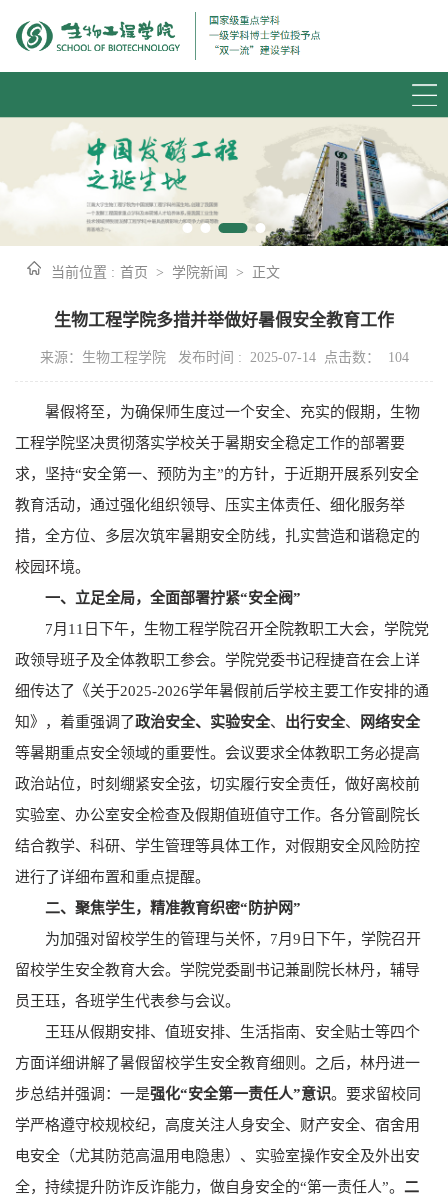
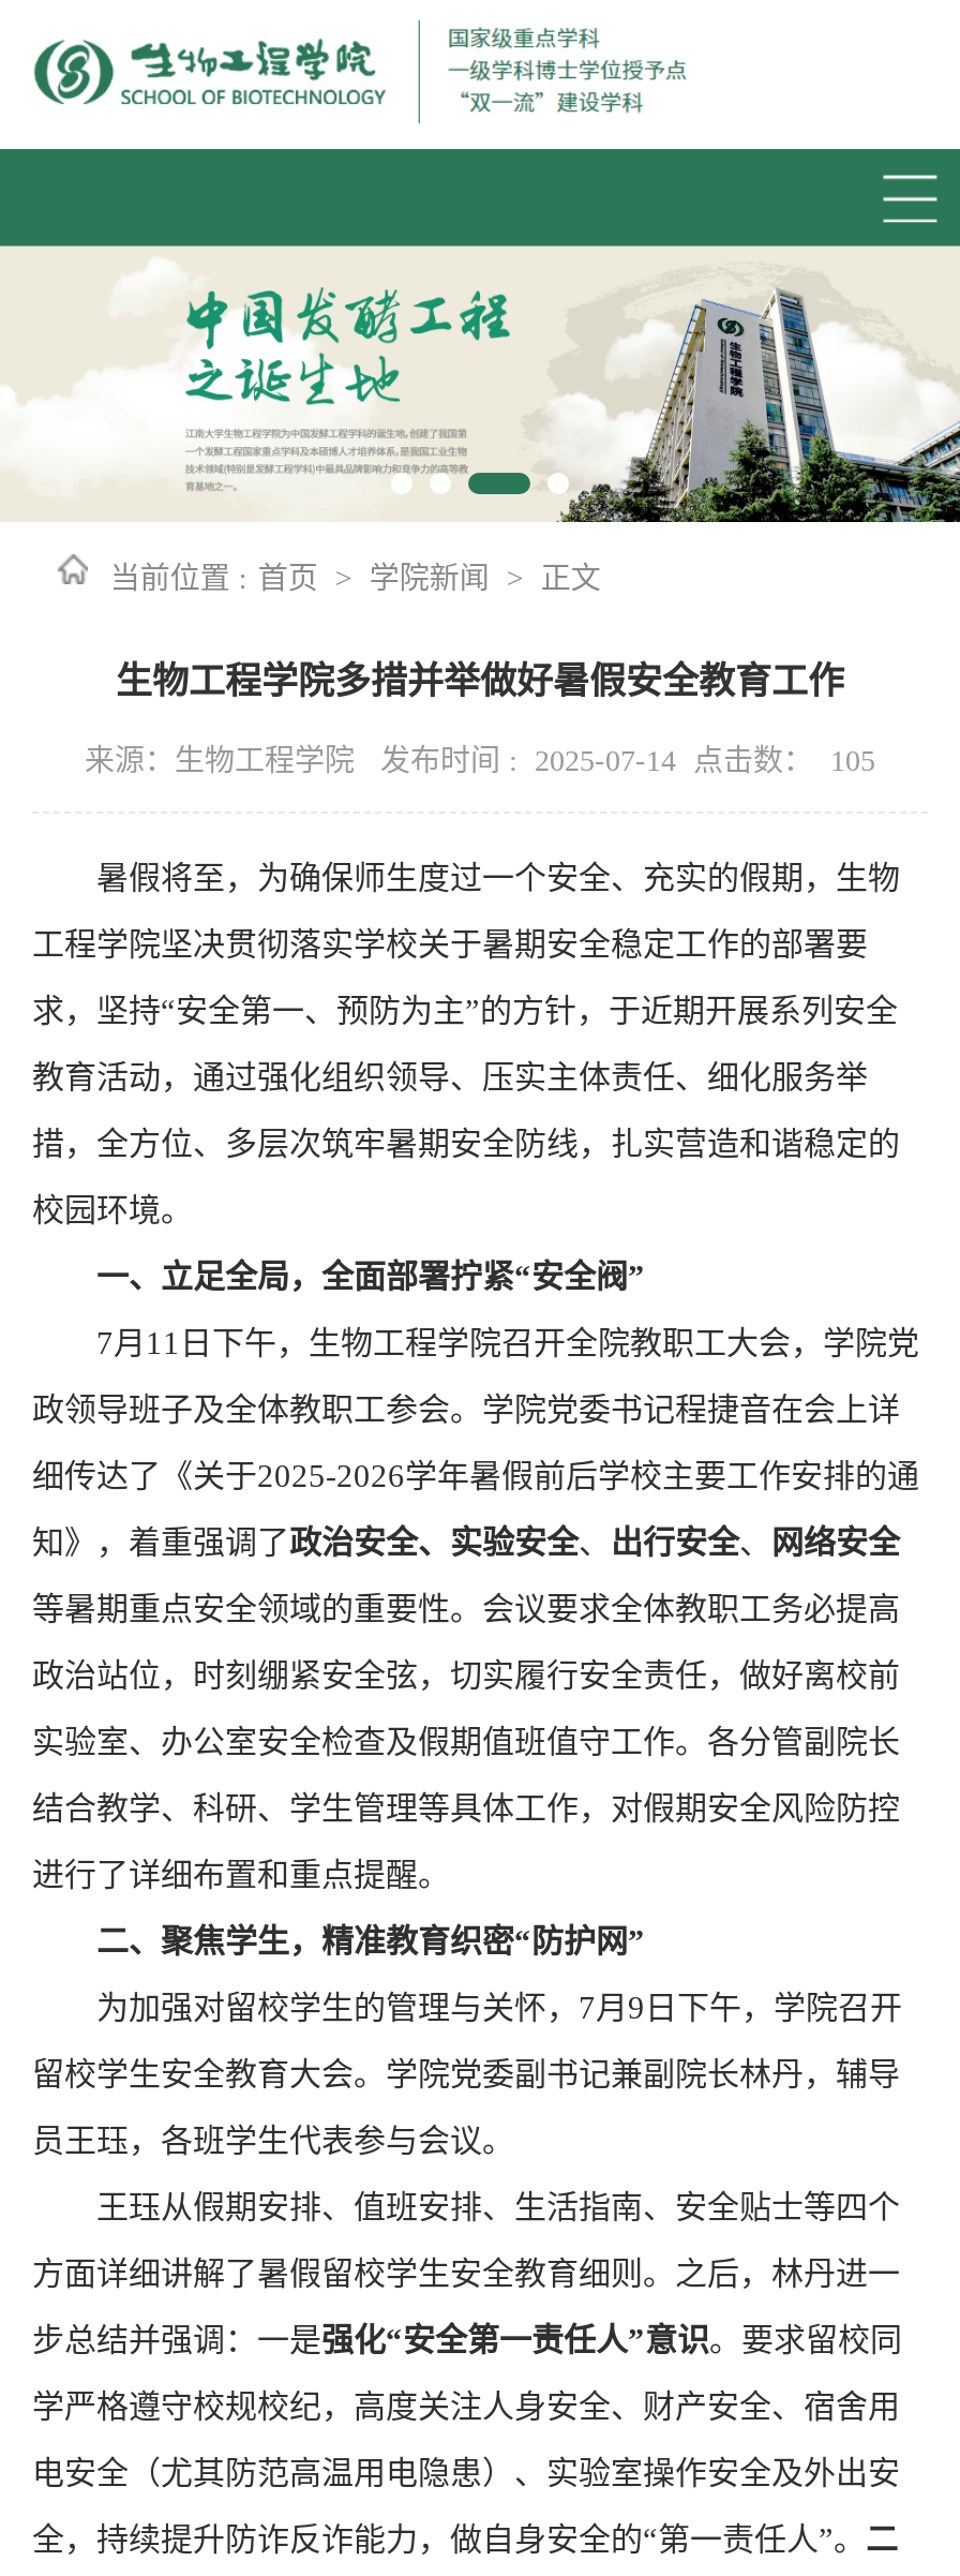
[39,350,408,365] 来源：生物工程学院 发布时间 : 2025-07-14 点击数：104 -> [85,744,875,777] 来源：生物工程学院 发布时间 : 2025-07-14 点击数：105

